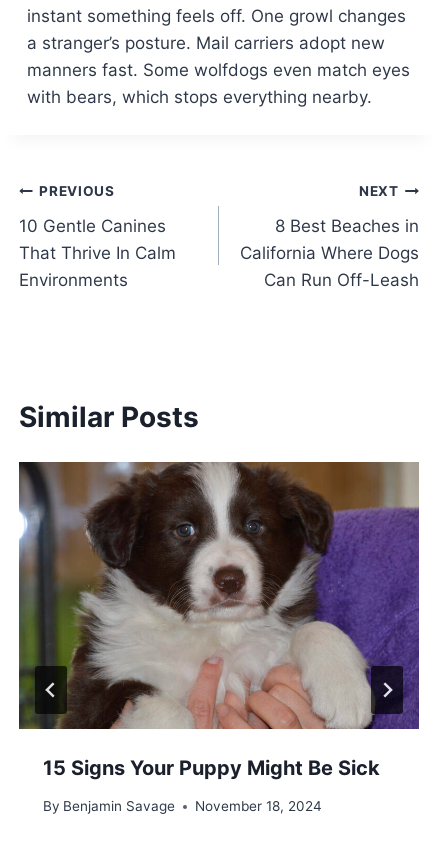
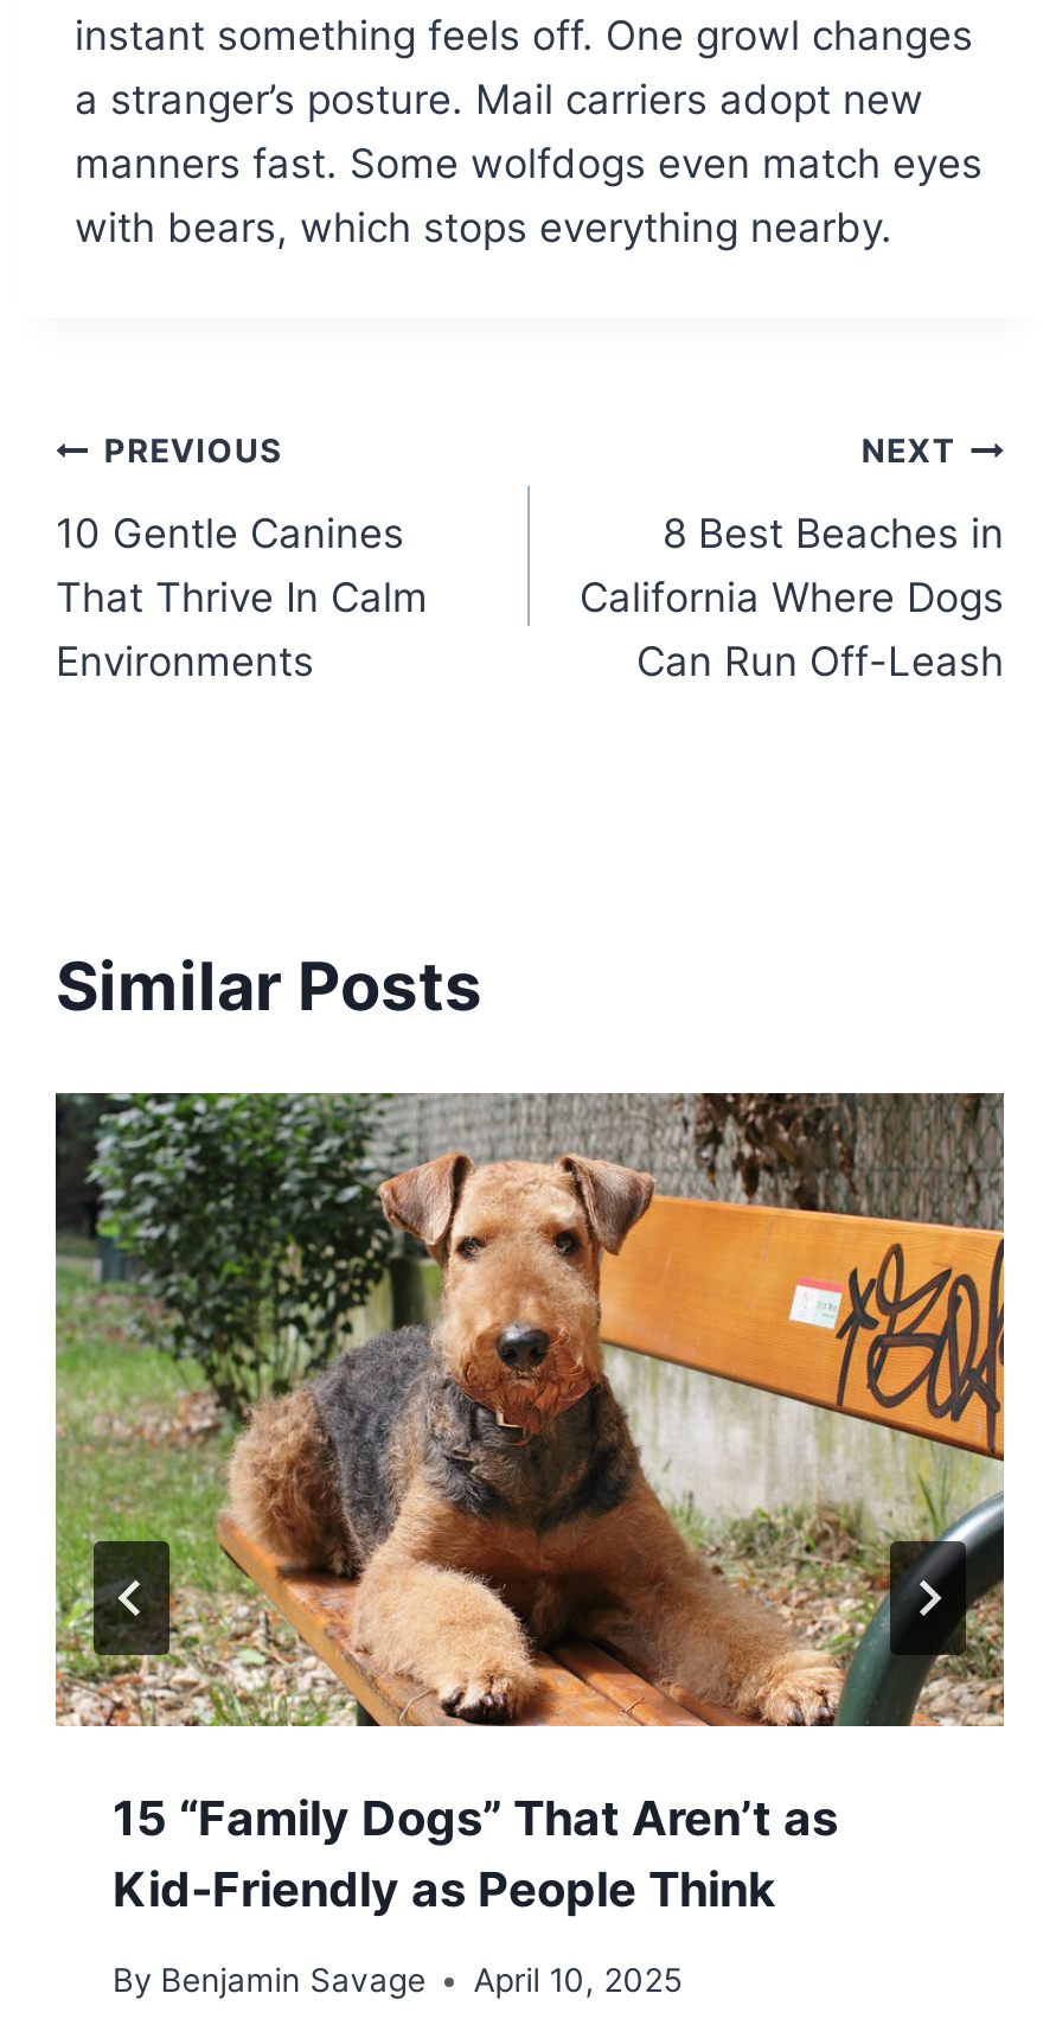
[18,462,420,779] [image] | 15 Signs Your Puppy Might Be Sick -> [53,1091,1006,1917] [image] | 15 “Family Dogs” That Aren’t as | Kid-Friendly as People Think
[43,798,322,814] By Benjamin Savage November 18, 2024 -> [113,1961,682,1999] By Benjamin Savage April 10, 2025

